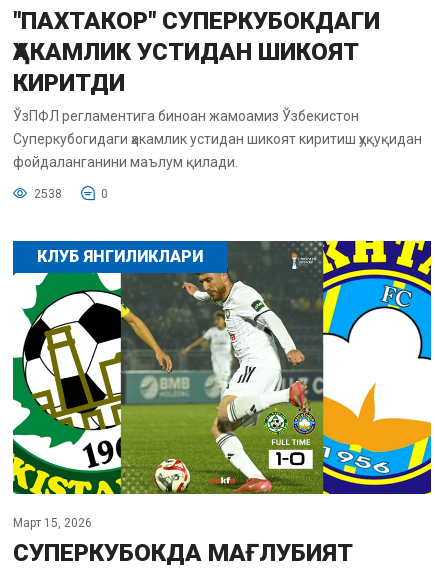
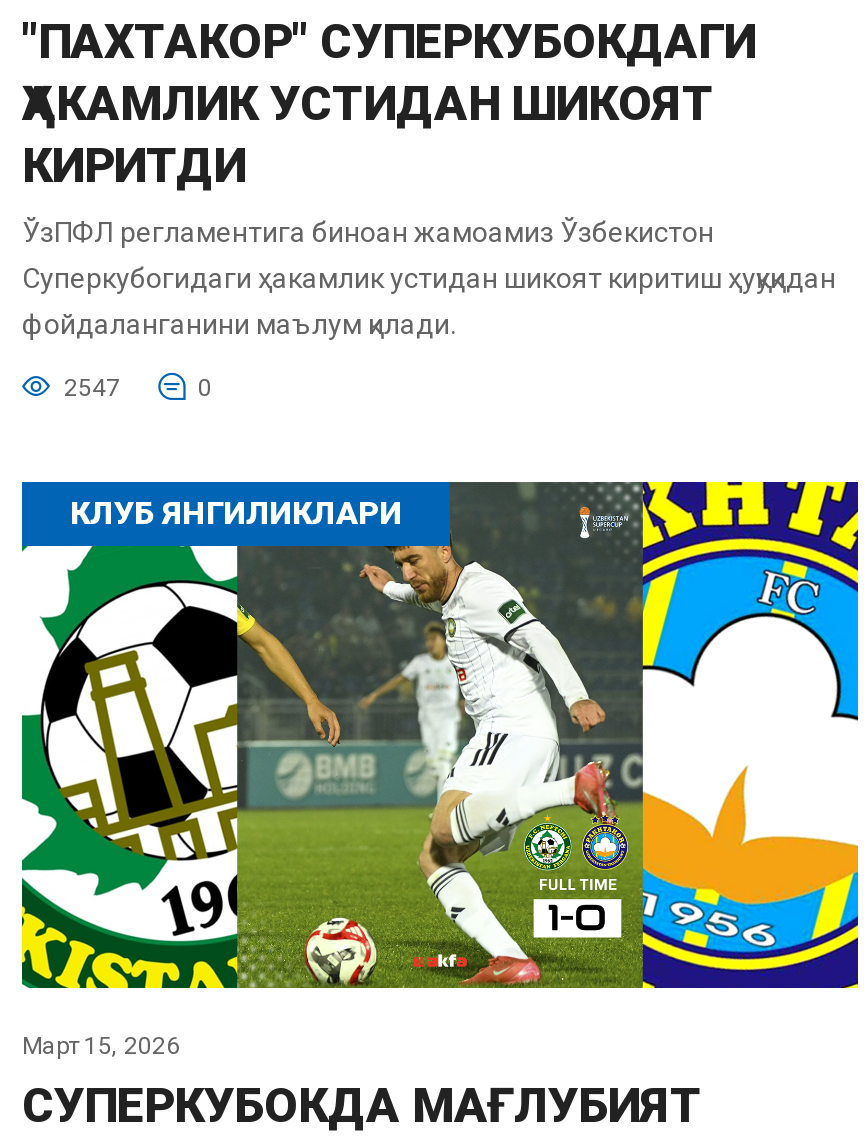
[34,186,62,200] 2538 -> [64,373,120,401] 2547

